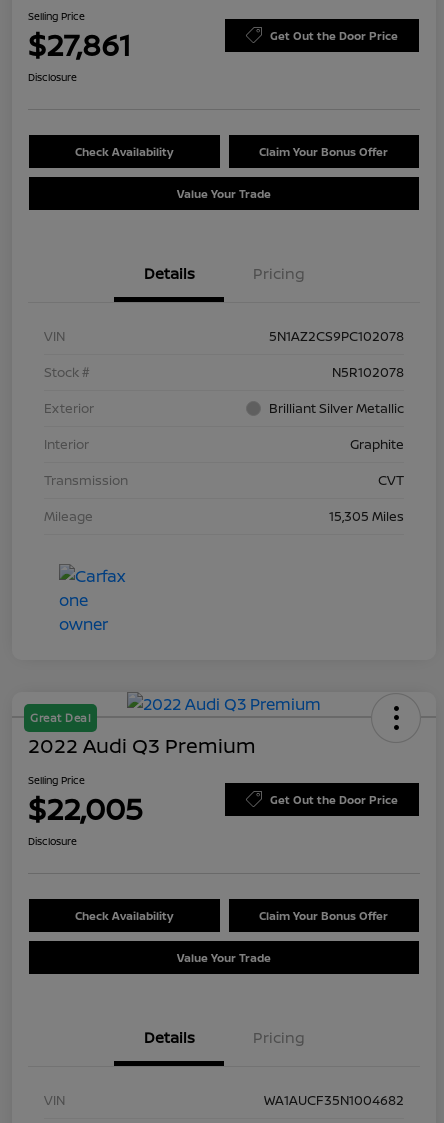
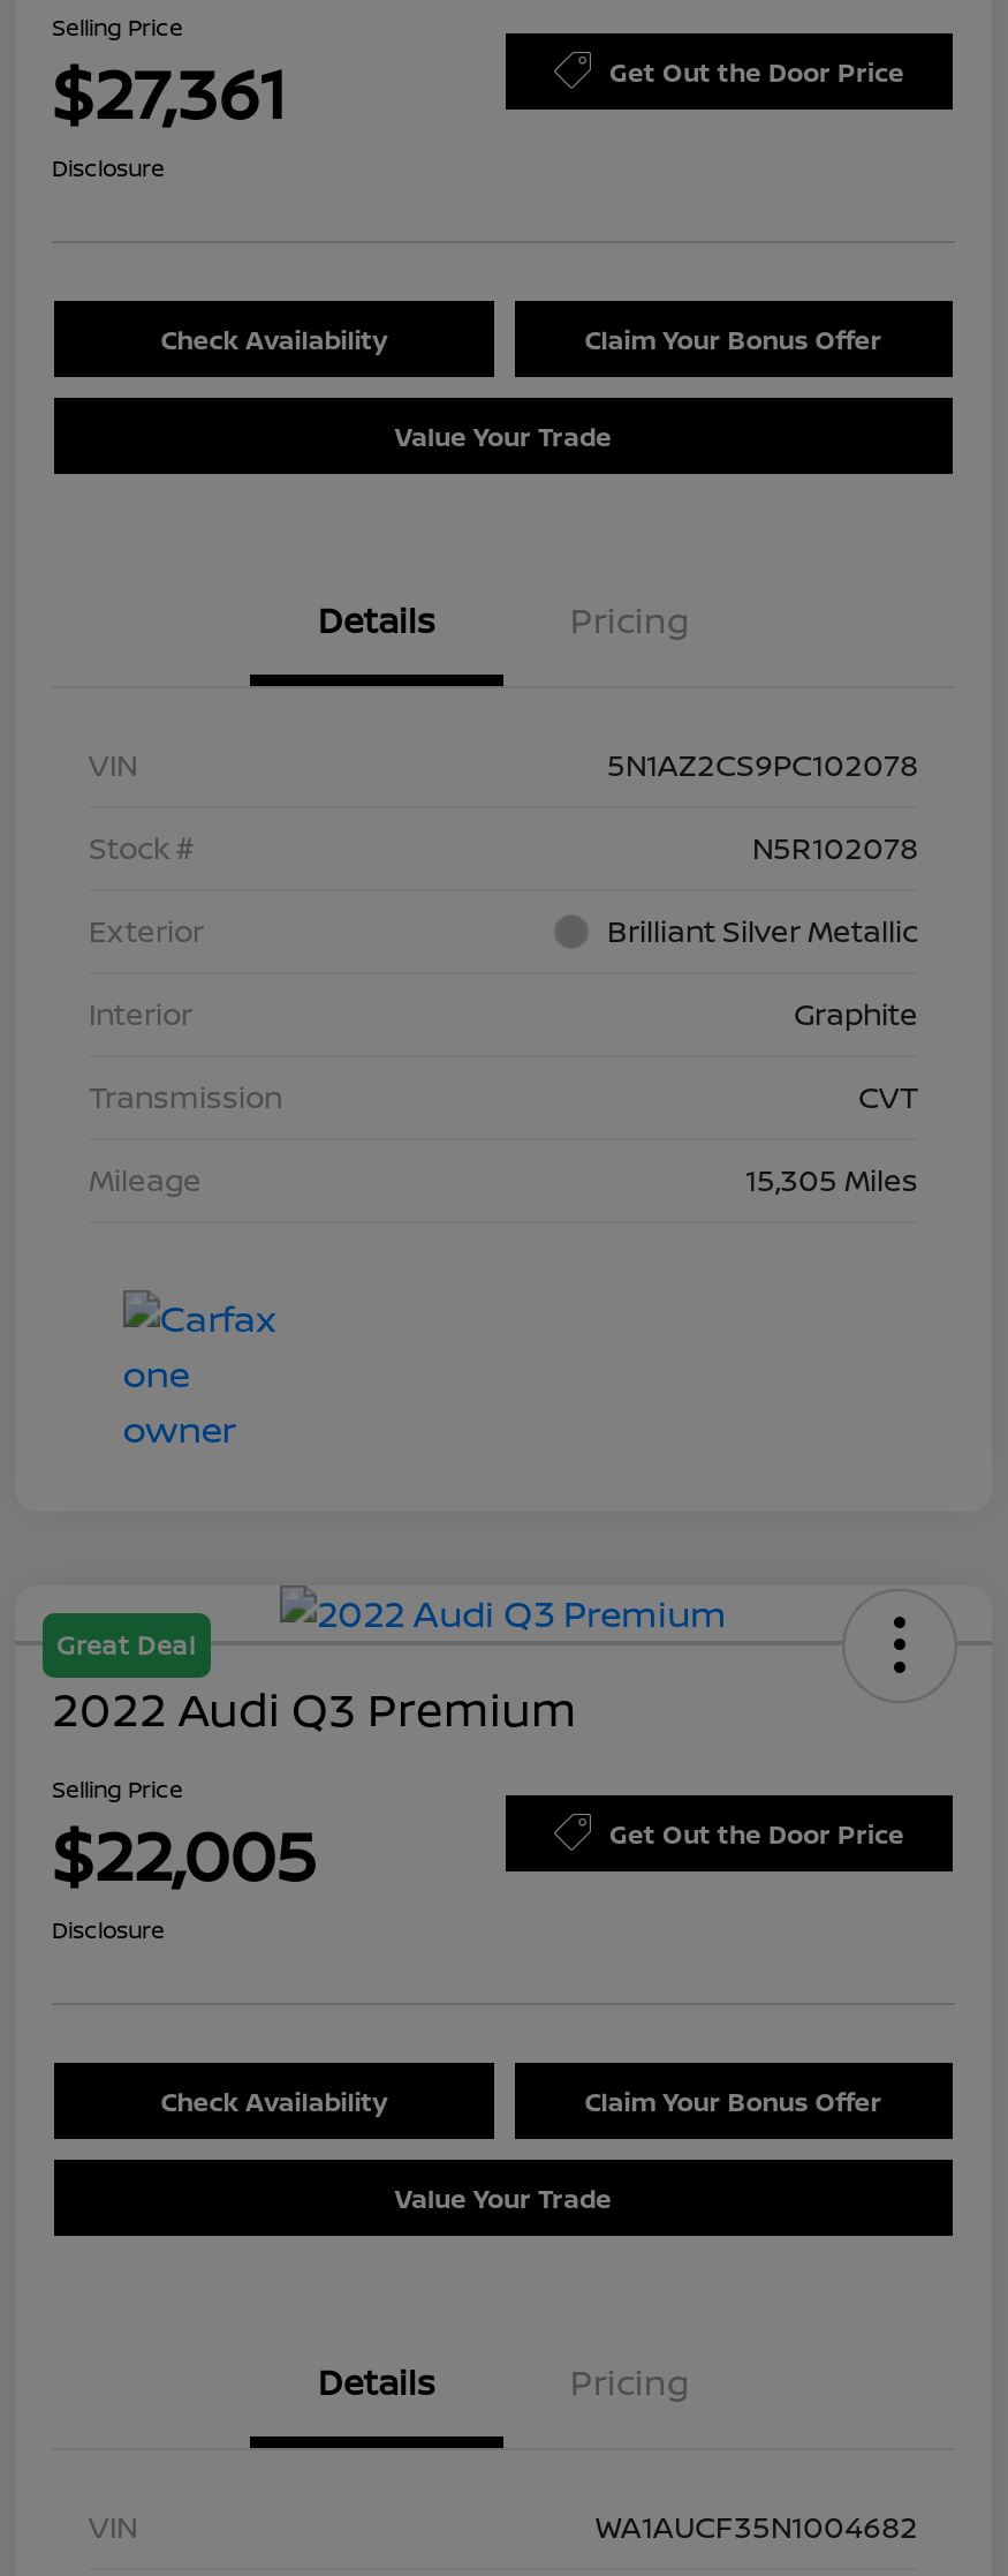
[28,24,131,65] $27,861 -> [52,45,287,140] $27,361

